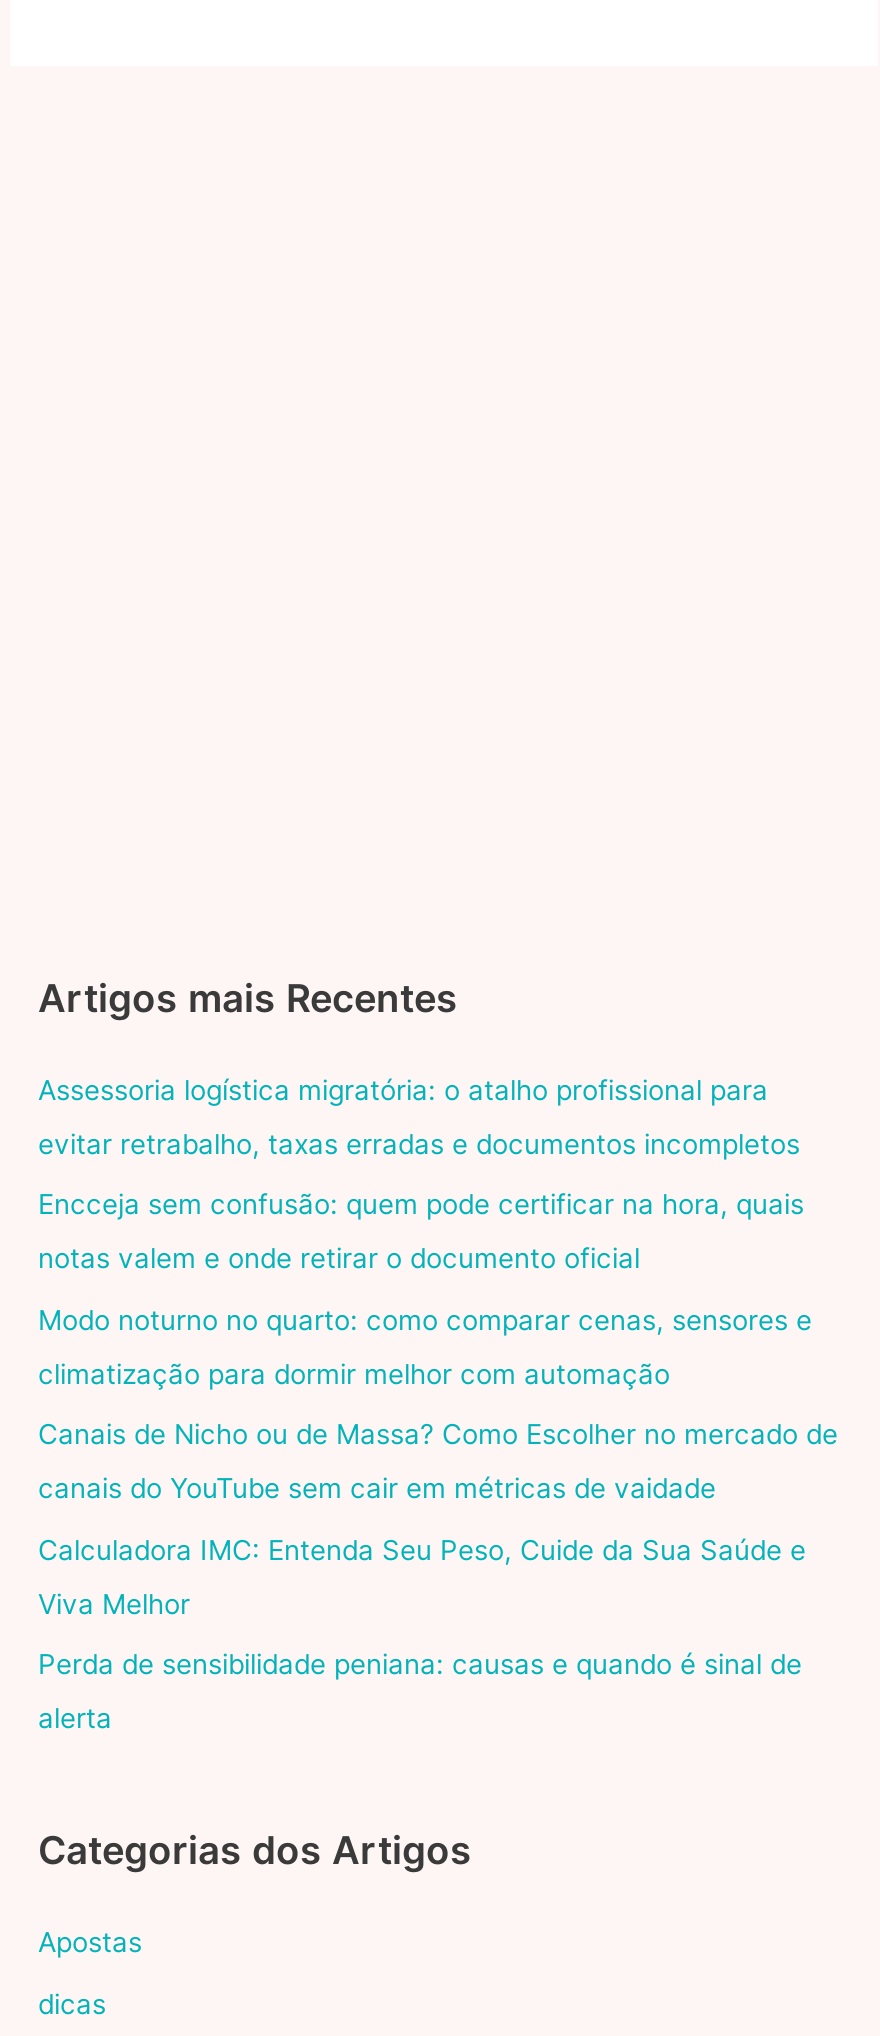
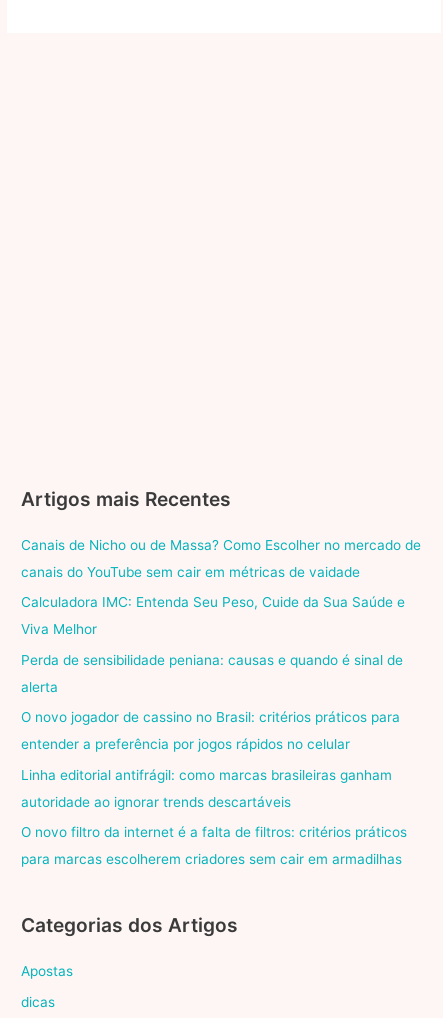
[38,1074,812,1390] Assessoria logística migratória: o atalho profissional para | evitar retrabalho, taxas erradas e documentos incompletos | Encceja sem confusão: quem pode certificar na hora, quais | notas valem e onde retirar o documento oficial | Modo noturno no quarto: como comparar cenas, sensores e | climatização para dormir melhor com automação -> none
moved [38,1418,838,1734] -> [21,537,421,695]: Canais de Nicho ou de Massa? Como Escolher no mercado de | canais do YouTube sem cair em métricas de vaidade | Calculadora IMC: Entenda Seu Peso, Cuide da Sua Saúde e | Viva Melhor | Perda de sensibilidade peniana: causas e quando é sinal de | alerta
none -> [21,709,407,867] O novo jogador de cassino no Brasil: critérios práticos para | entender a preferência por jogos rápidos no celular | Linha editorial antifrágil: como marcas brasileiras ganham | autoridade ao ignorar trends descartáveis | O novo filtro da internet é a falta de filtros: critérios práticos | para marcas escolherem criadores sem cair em armadilhas

